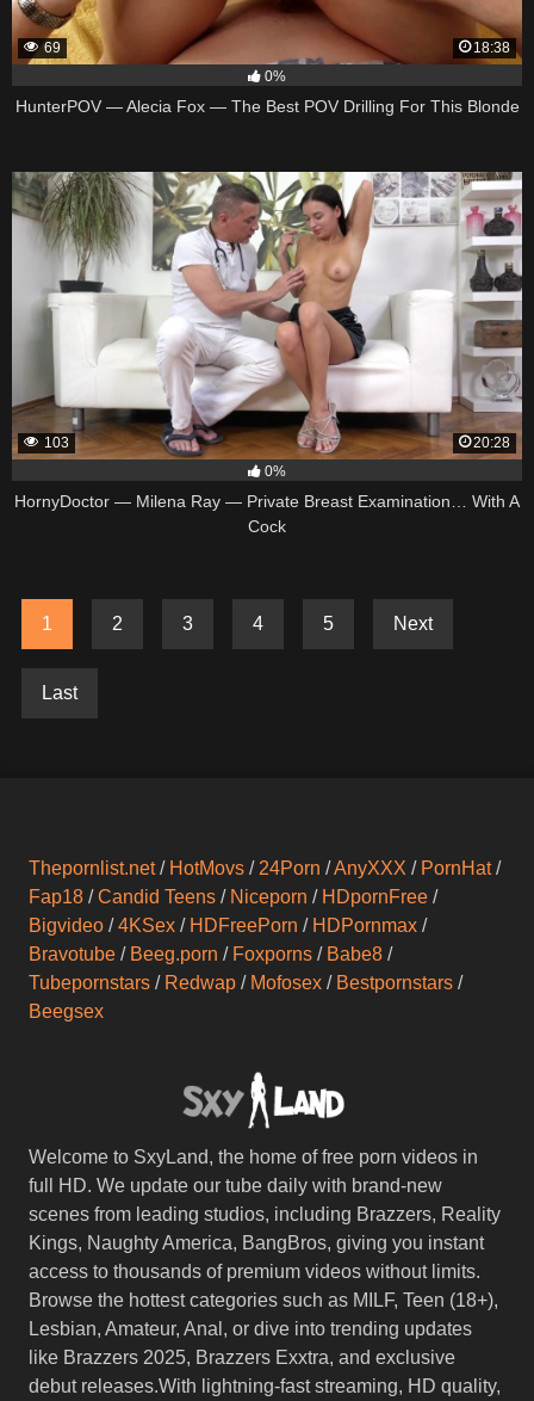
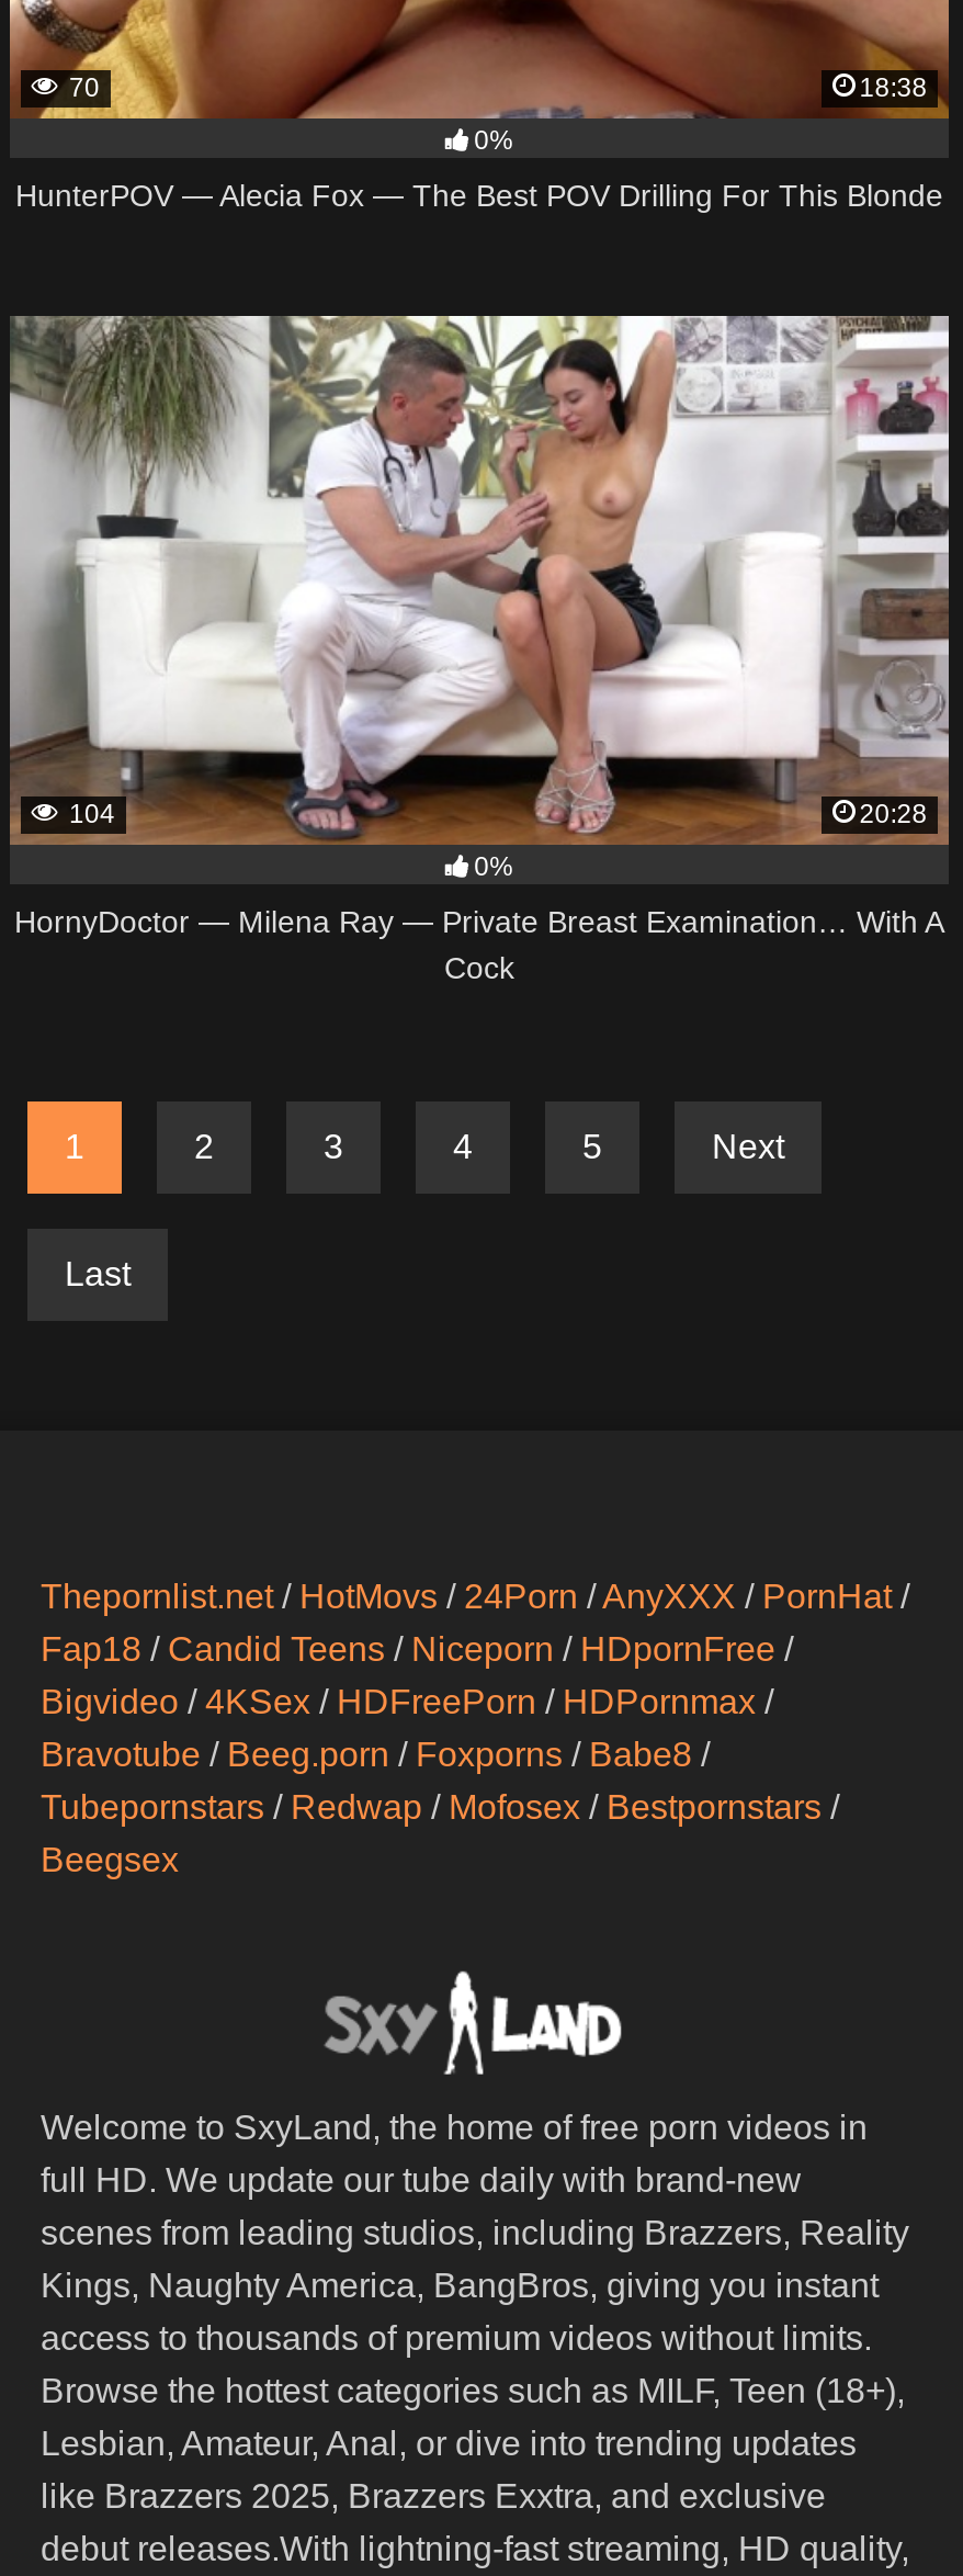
[41,40,61,57] 69 -> [63,73,100,104] 70
[41,435,69,451] 103 -> [63,799,115,830] 104

